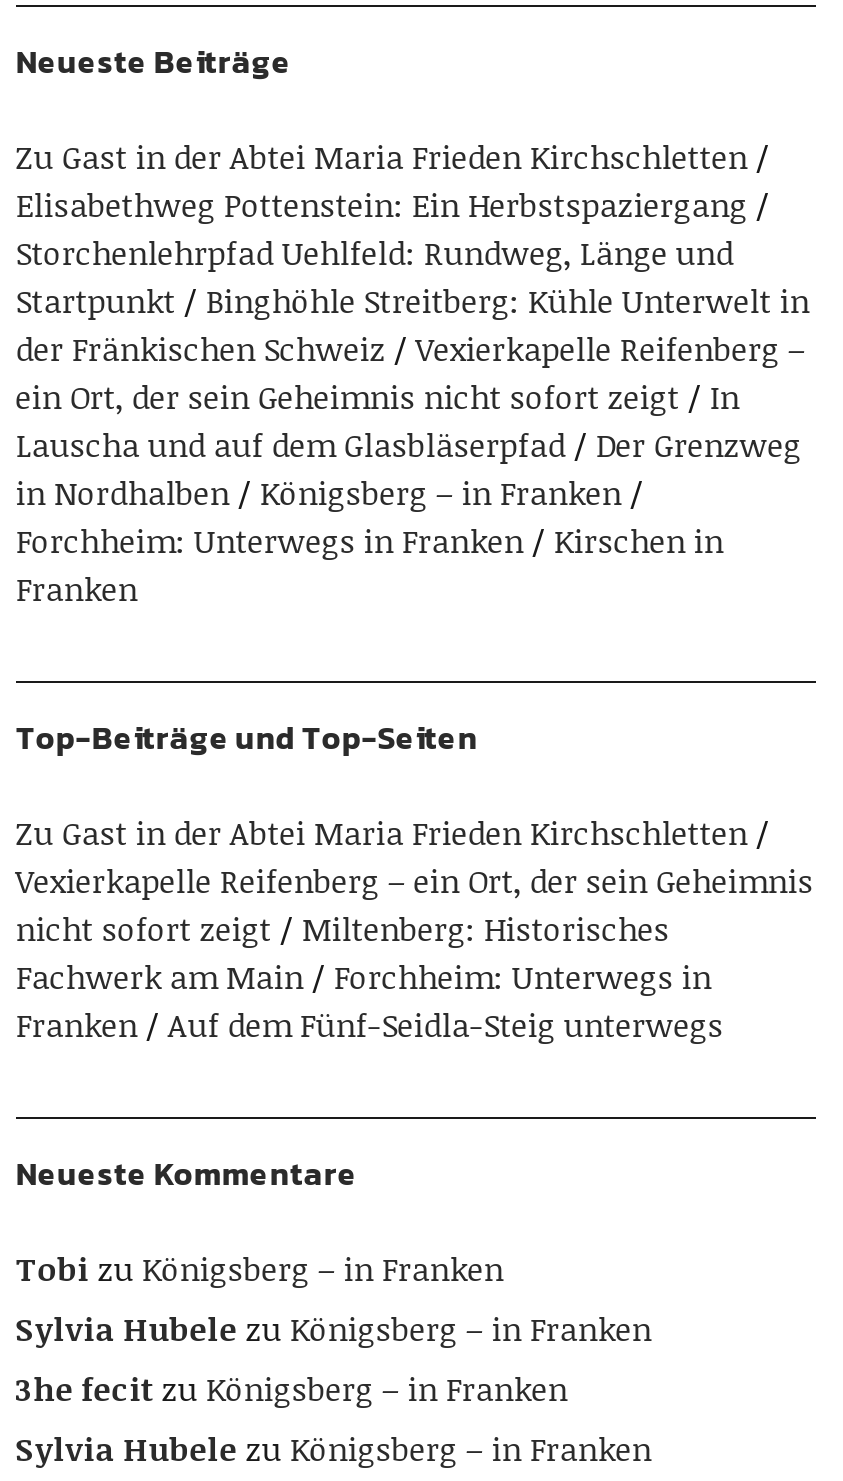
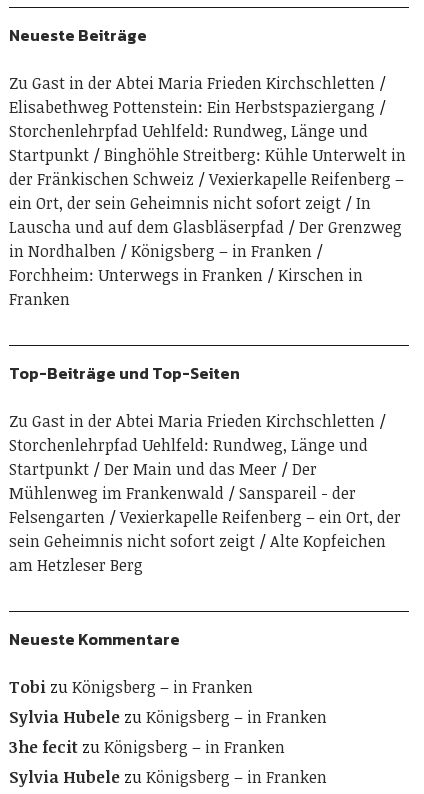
[16,859,814,1047] Vexierkapelle Reifenberg – ein Ort, der sein Geheimnis | nicht sofort zeigt | Miltenberg: Historisches | Fachwerk am Main | Forchheim: Unterwegs in | Franken | Auf dem Fünf-Seidla-Steig unterwegs -> [9,434,401,576] Storchenlehrpfad Uehlfeld: Rundweg, Länge und | Startpunkt | Der Main und das Meer | Der | Mühlenweg im Frankenwald | Sanspareil - der | Felsengarten | Vexierkapelle Reifenberg – ein Ort, der | sein Geheimnis nicht sofort zeigt | Alte Kopfeichen | am Hetzleser Berg

